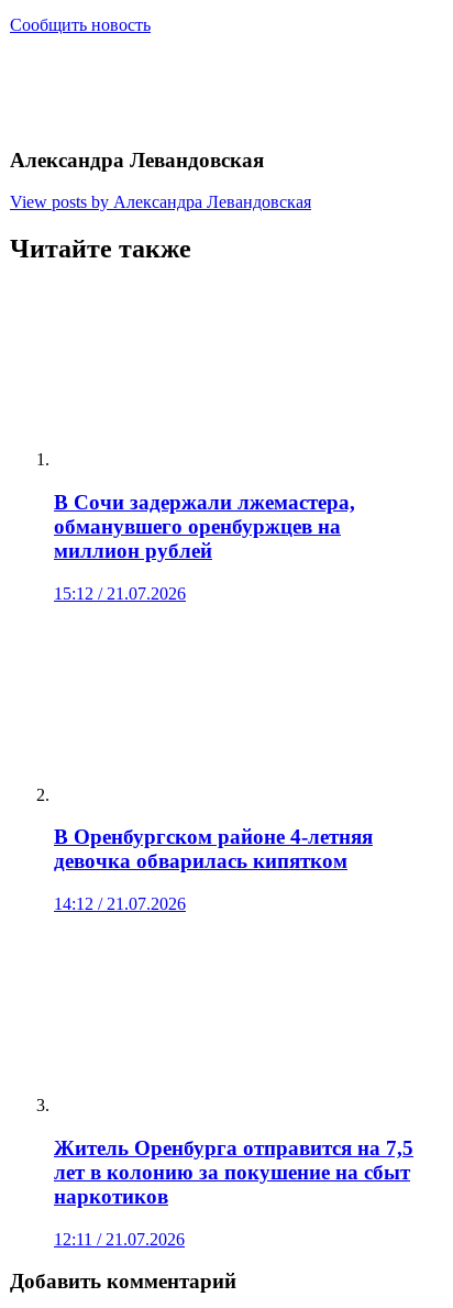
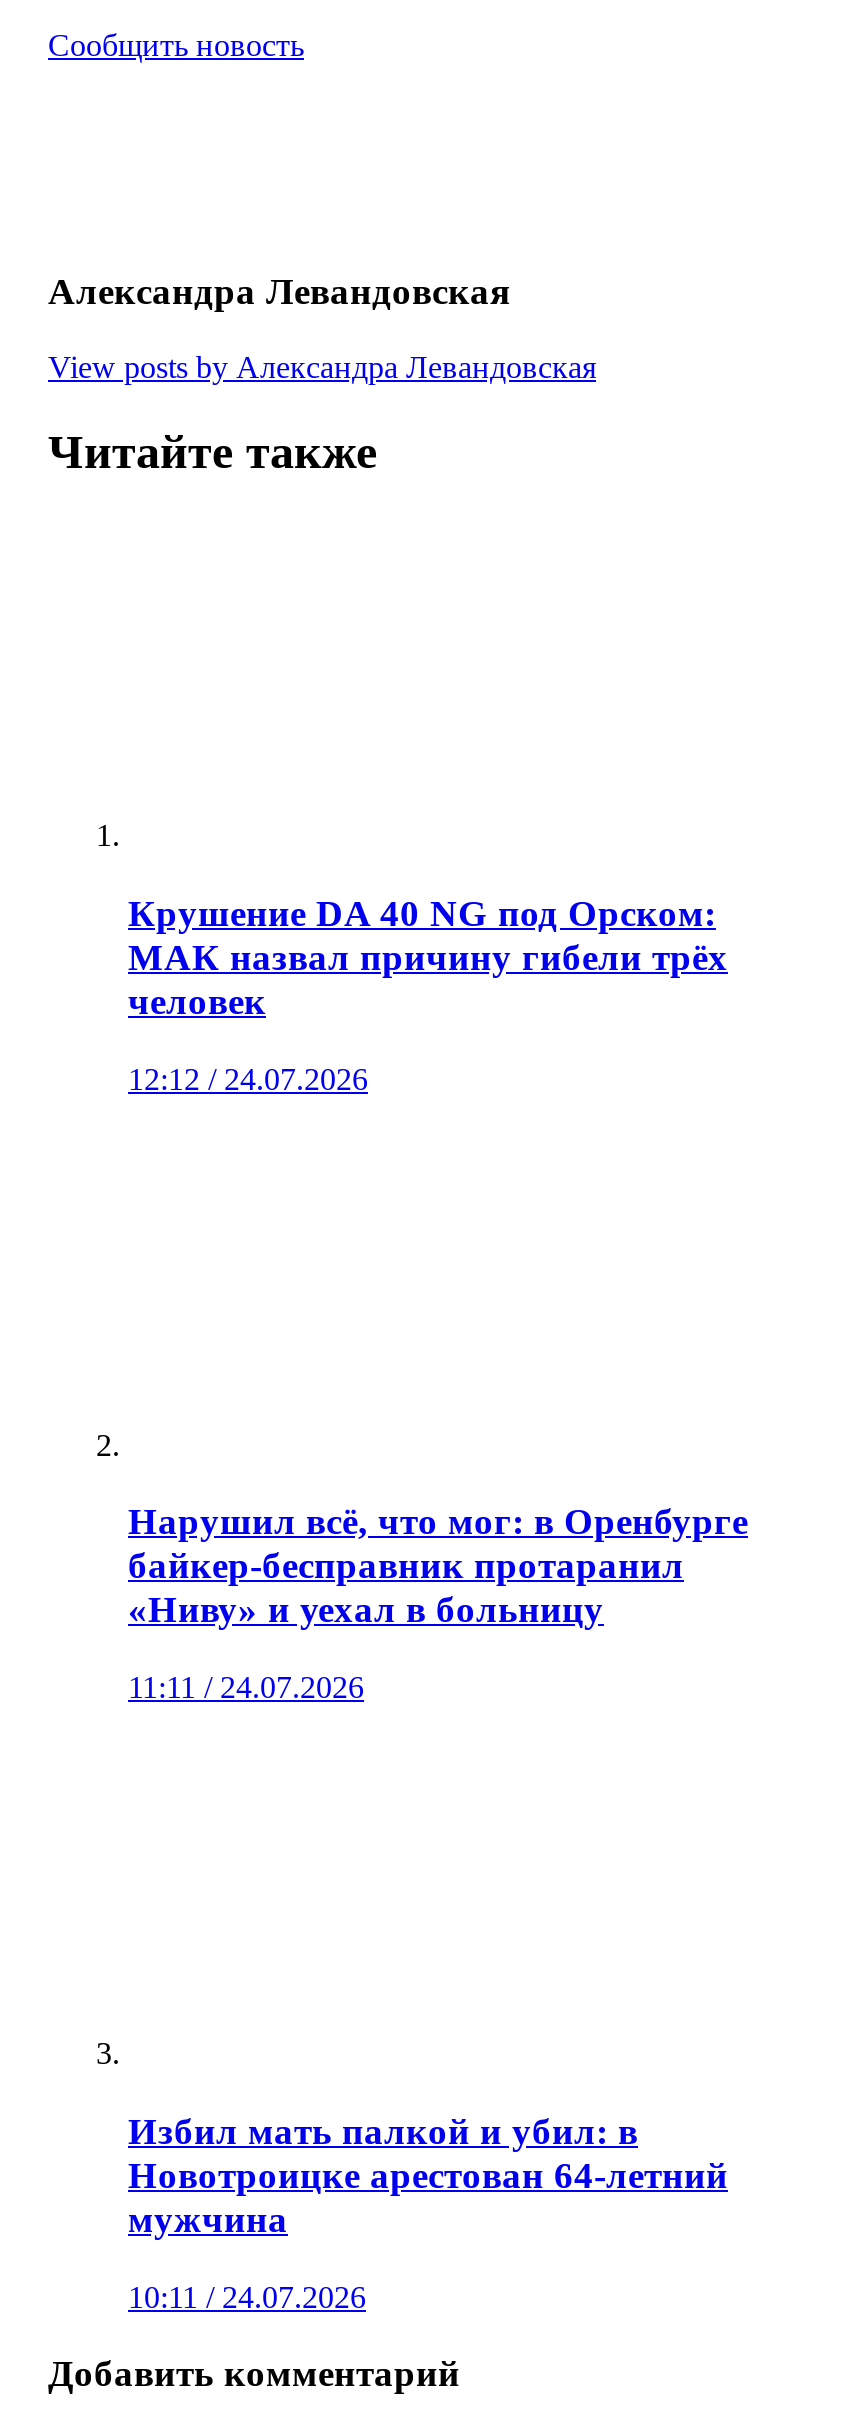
[54,491,355,562] В Сочи задержали лжемастера, | обманувшего оренбуржцев на | миллион рублей -> [128,892,728,1022] Крушение DA 40 NG под Орском: | МАК назвал причину гибели трёх | человек
[54,584,186,602] 15:12 / 21.07.2026 -> [128,1061,368,1095] 12:12 / 24.07.2026
[54,825,373,873] В Оренбургском районе 4‑летняя | девочка обварилась кипятком -> [128,1501,748,1631] Нарушил всё, что мог: в Оренбурге | байкер‑бесправник протаранил | «Ниву» и уехал в больницу
[54,894,186,913] 14:12 / 21.07.2026 -> [128,1670,364,1704] 11:11 / 24.07.2026
[54,1136,413,1208] Житель Оренбурга отправится на 7,5 | лет в колонию за покушение на сбыт | наркотиков -> [128,2110,728,2240] Избил мать палкой и убил: в | Новотроицке арестован 64‑летний | мужчина
[54,1229,185,1248] 12:11 / 21.07.2026 -> [128,2279,366,2313] 10:11 / 24.07.2026

